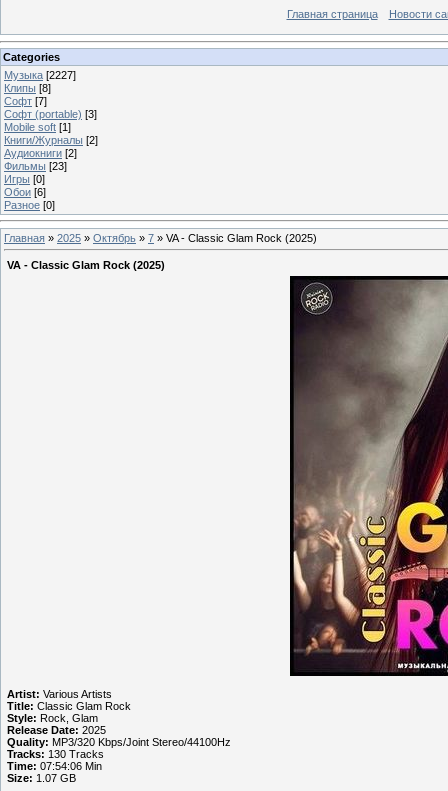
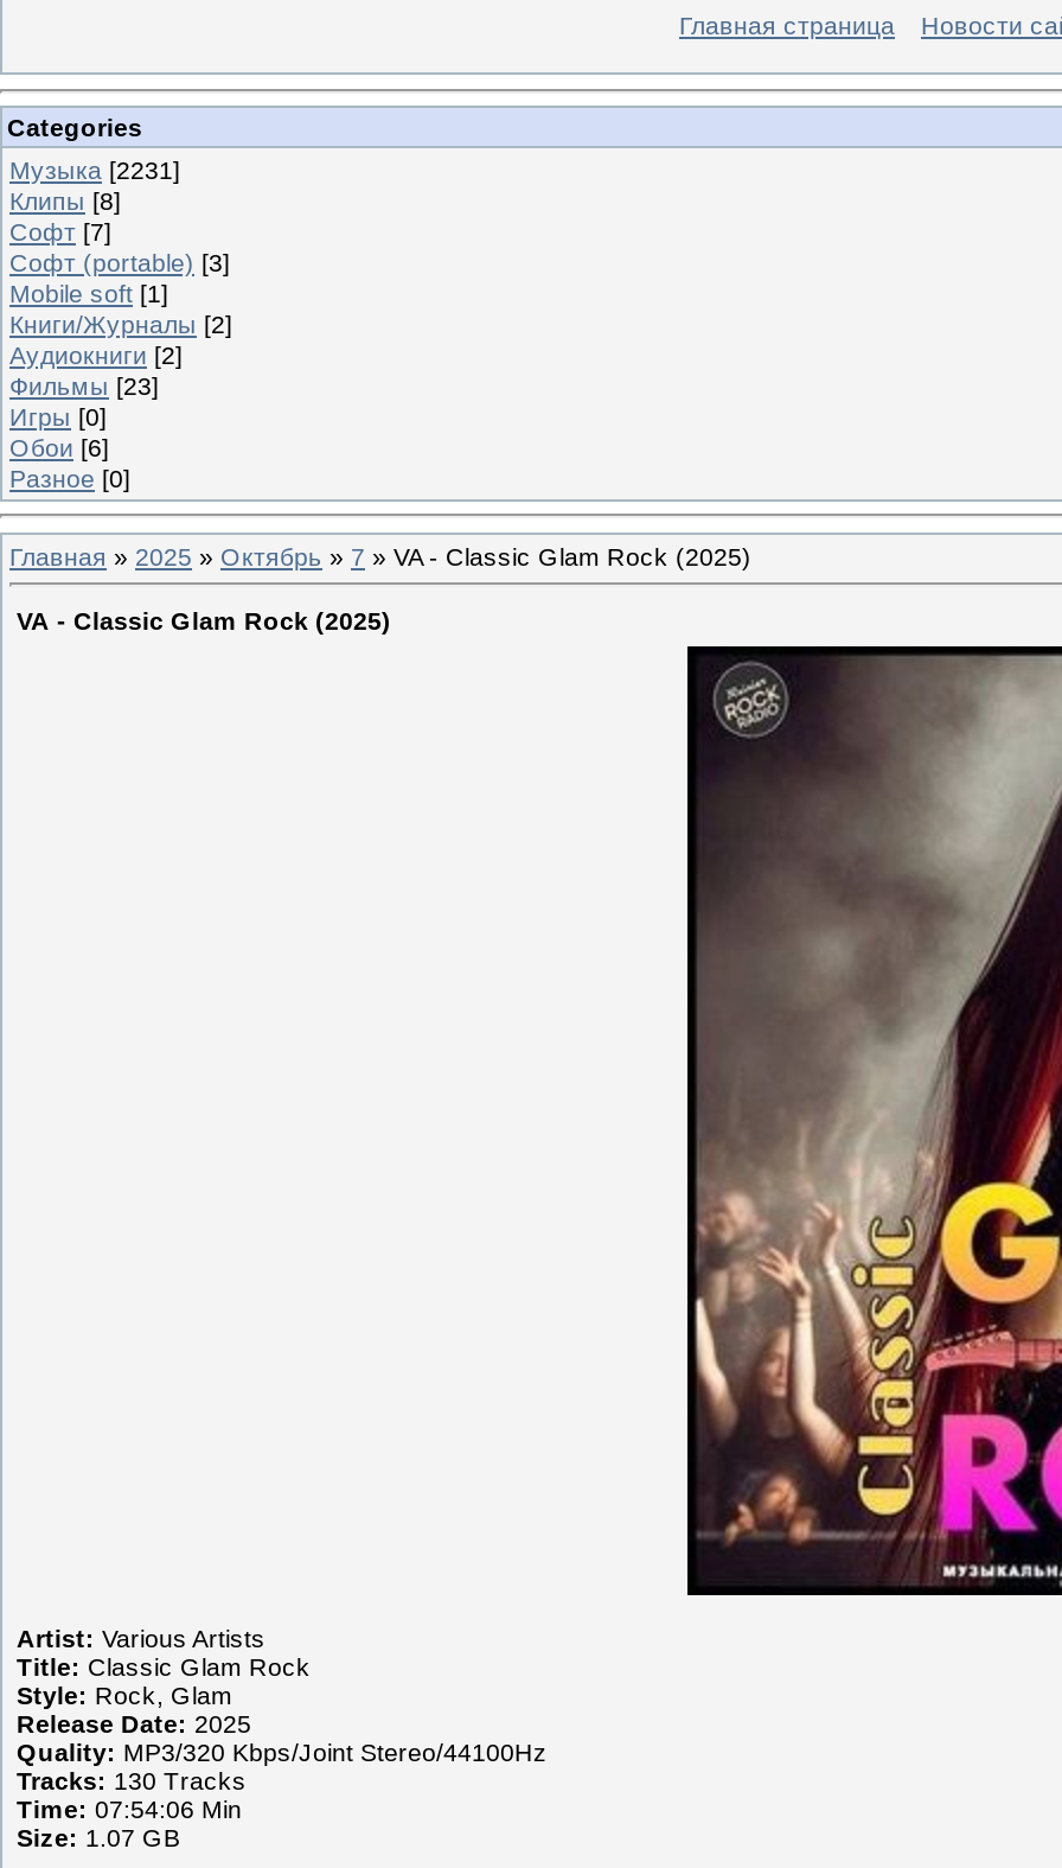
[4,69,76,81] Музыка [2227] -> [9,155,180,184] Музыка [2231]

